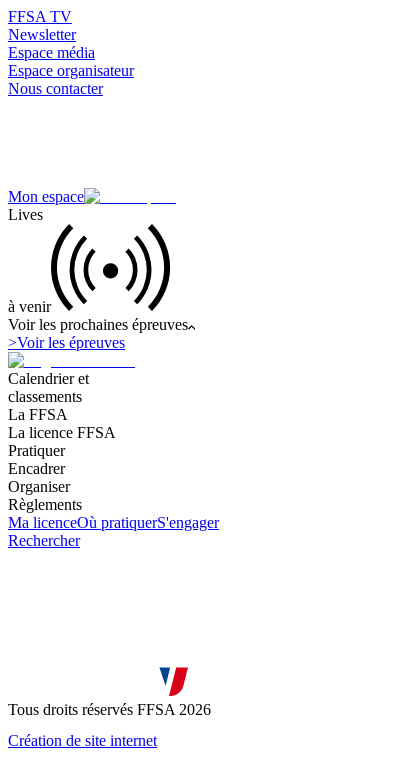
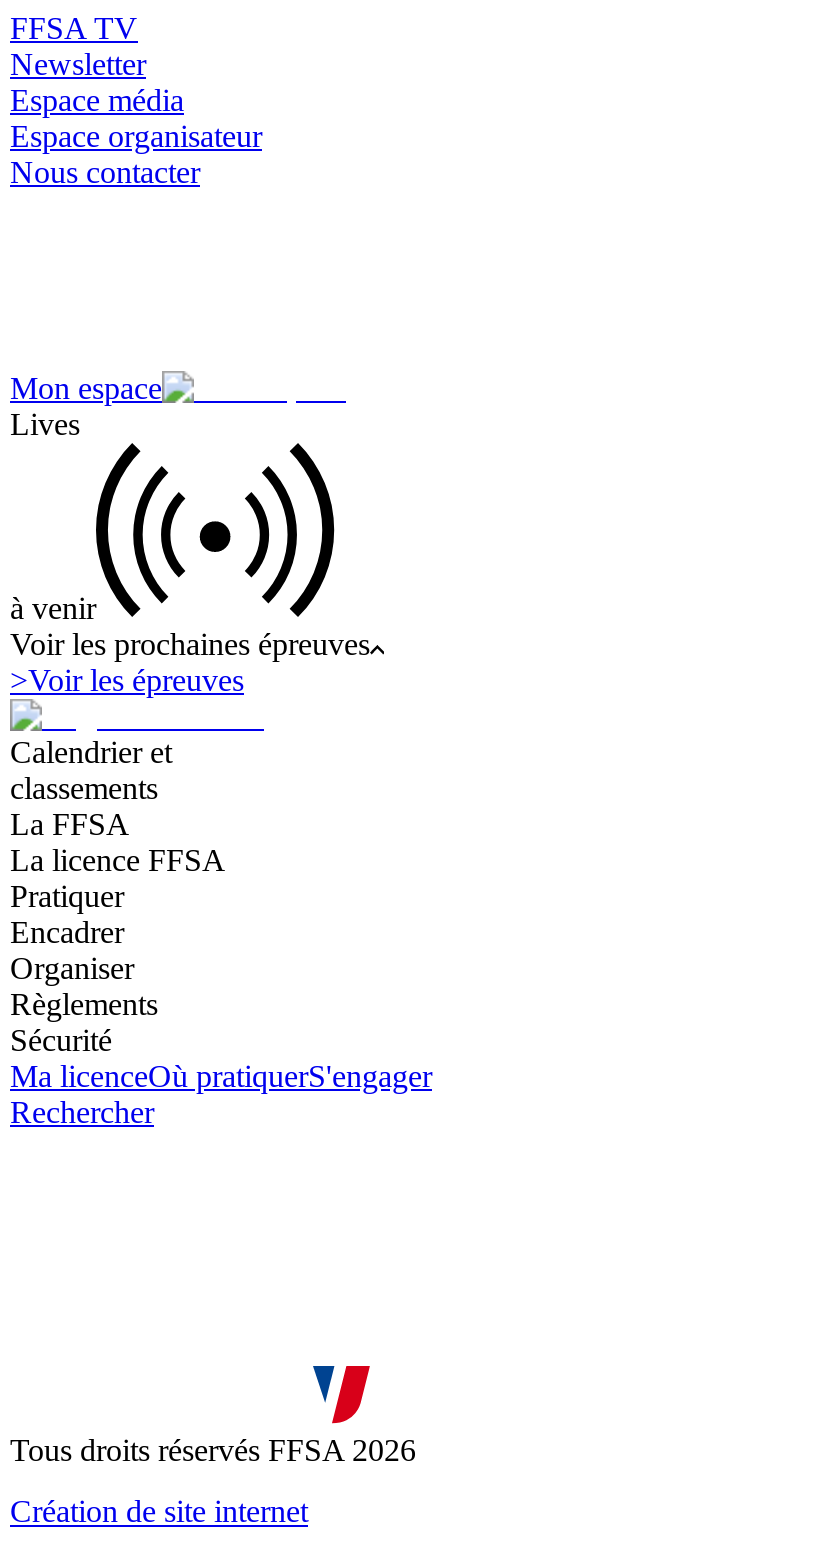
none -> [10,1023,112,1057] Sécurité

